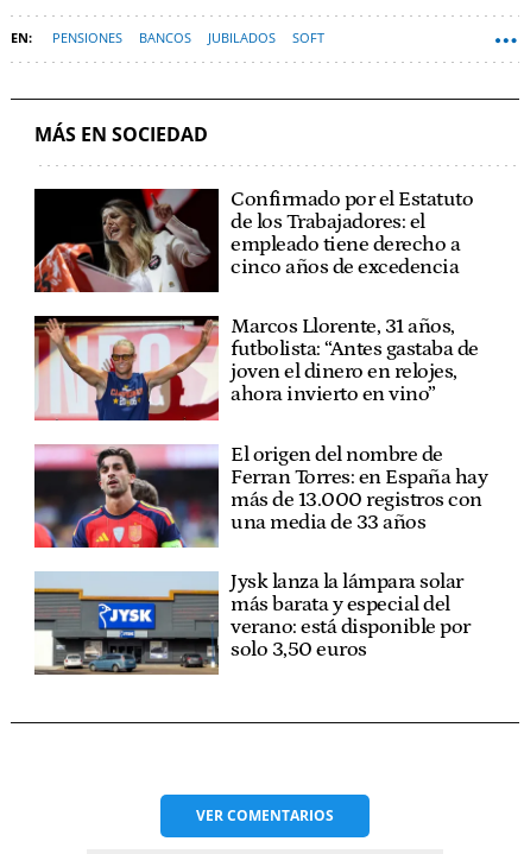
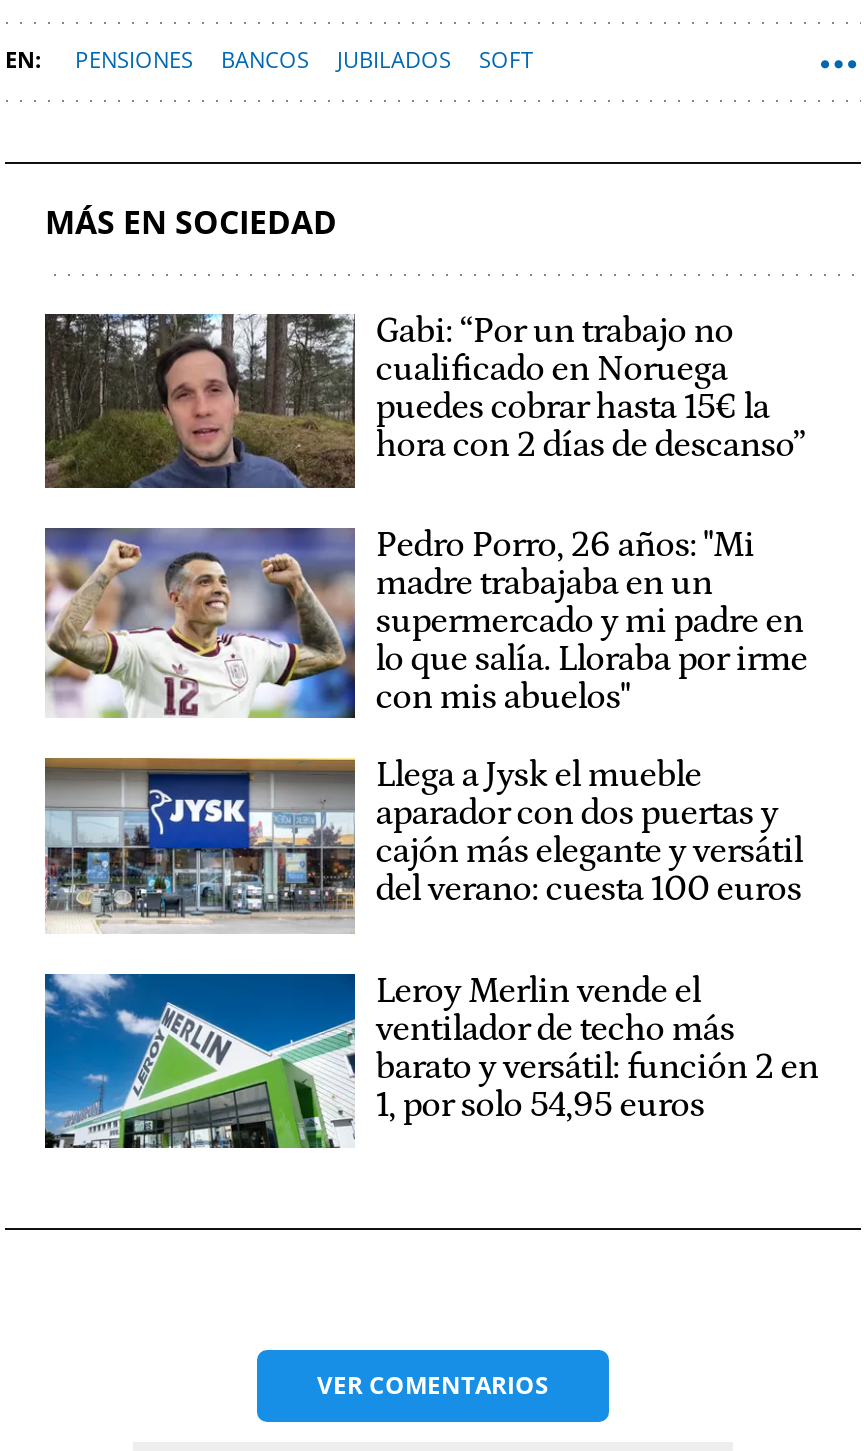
[34,188,473,293] [image] | Confirmado por el Estatuto | de los Trabajadores: el | empleado tiene derecho a | cinco años de excedencia -> [45,312,805,490] [image] | Gabi: “Por un trabajo no | cualificado en Noruega | puedes cobrar hasta 15€ la | hora con 2 días de descanso”
[34,315,478,422] [image] | Marcos Llorente, 31 años, | futbolista: “Antes gastaba de | joven el dinero en relojes, | ahora invierto en vino” -> [43,526,807,720] [image] | Pedro Porro, 26 años: "Mi | madre trabajaba en un | supermercado y mi padre en | lo que salía. Lloraba por irme | con mis abuelos"
[34,442,487,549] [image] | El origen del nombre de | Ferran Torres: en España hay | más de 13.000 registros con | una media de 33 años -> [43,756,802,934] [image] | Llega a Jysk el mueble | aparador con dos puertas y | cajón más elegante y versátil | del verano: cuesta 100 euros
[33,570,470,676] [image] | Jysk lanza la lámpara solar | más barata y especial del | verano: está disponible por | solo 3,50 euros -> [43,971,818,1148] [image] | Leroy Merlin vende el | ventilador de techo más | barato y versátil: función 2 en | 1, por solo 54,95 euros

